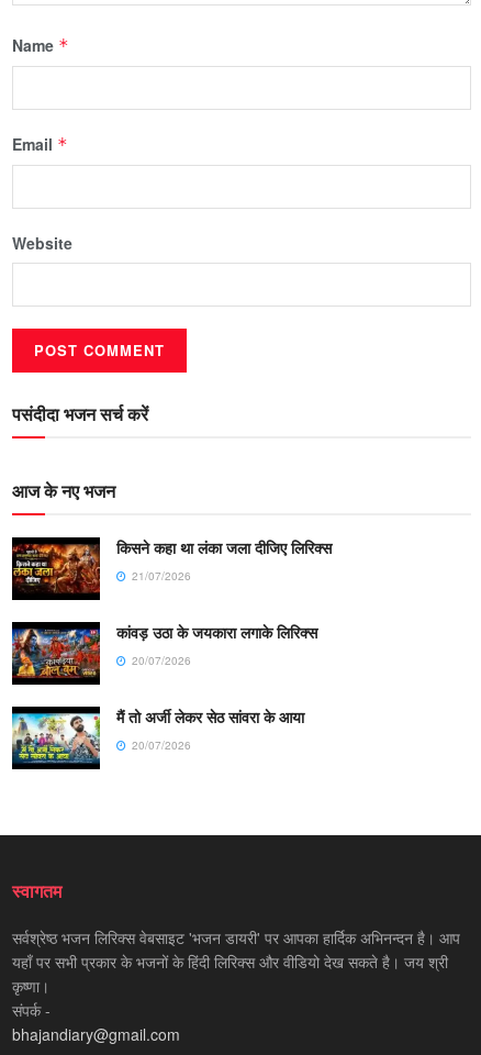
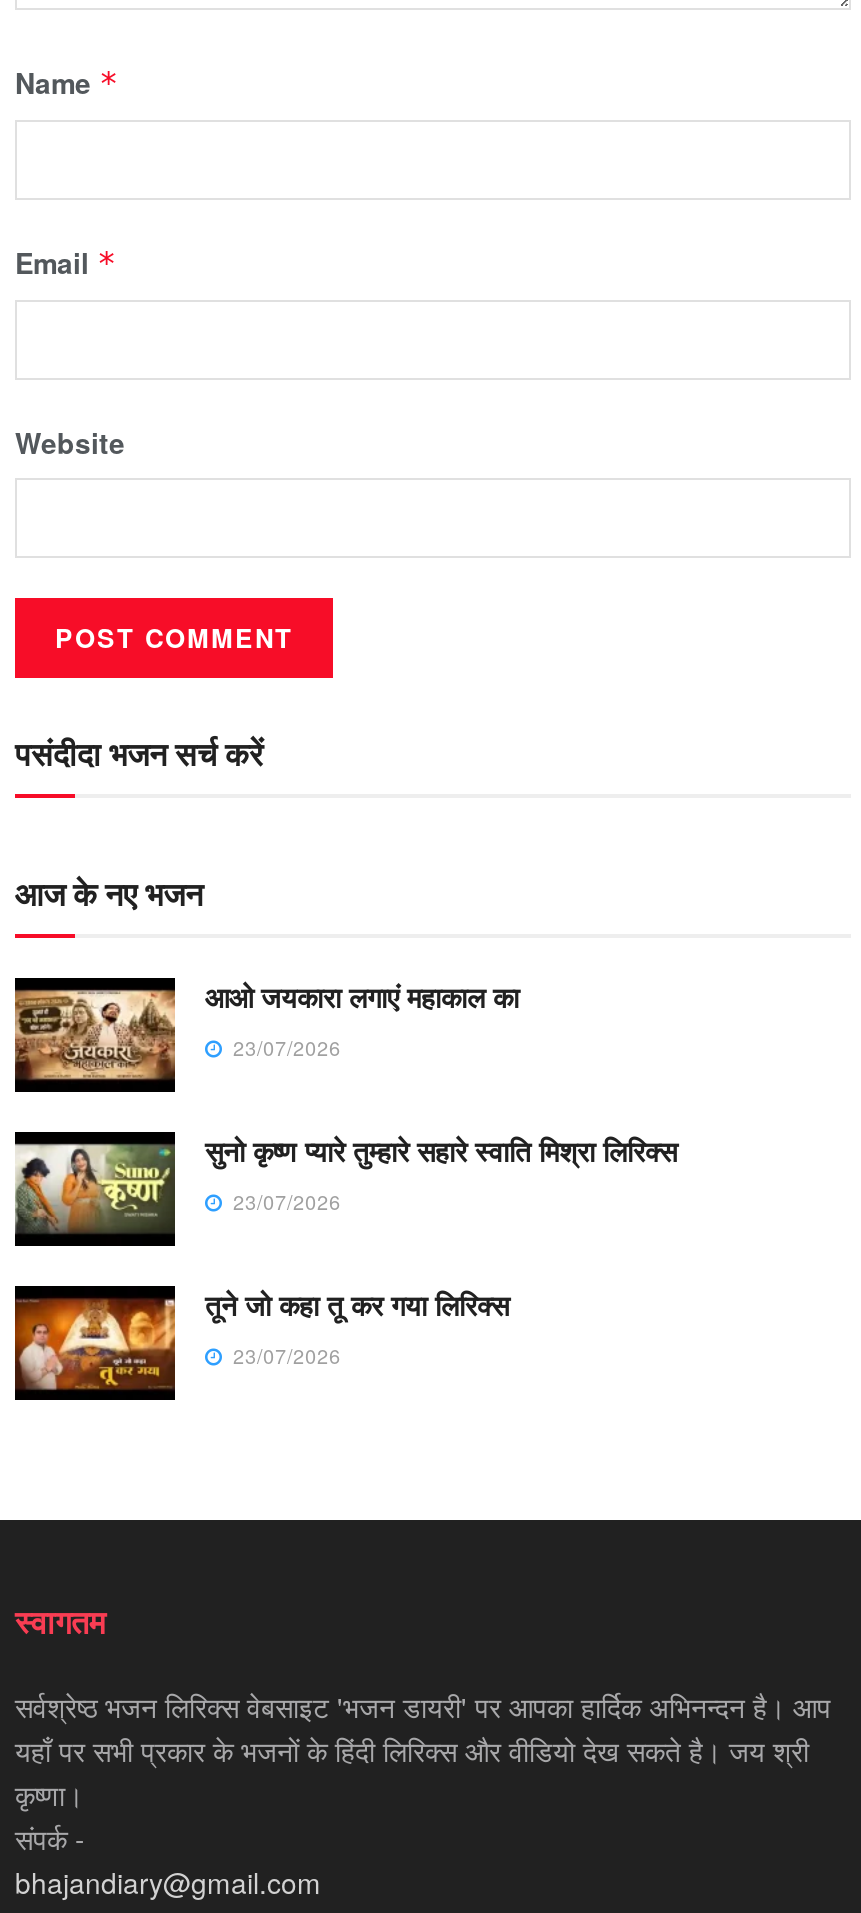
[11,536,332,593] [image] | किसने कहा था लंका जला दीजिए लिरिक्स | 21/07/2026 -> [13,976,519,1082] [image] | आओ जयकारा लगाएं महाकाल का | 23/07/2026
[11,621,317,678] [image] | कांवड़ उठा के जयकारा लगाके लिरिक्स | 20/07/2026 -> [15,1130,677,1234] [image] | सुनो कृष्ण प्यारे तुम्हारे सहारे स्वाति मिश्रा लिरिक्स | 23/07/2026
[11,706,304,764] [image] | मैं तो अर्जी लेकर सेठ सांवरा के आया | 20/07/2026 -> [13,1285,509,1392] [image] | तूने जो कहा तू कर गया लिरिक्स | 23/07/2026

